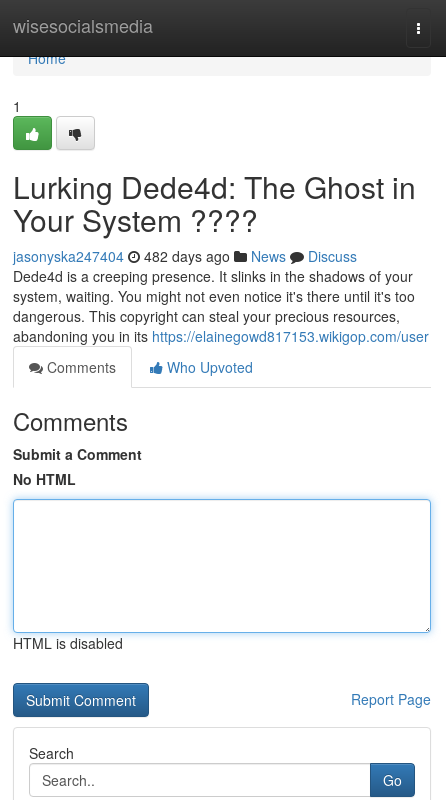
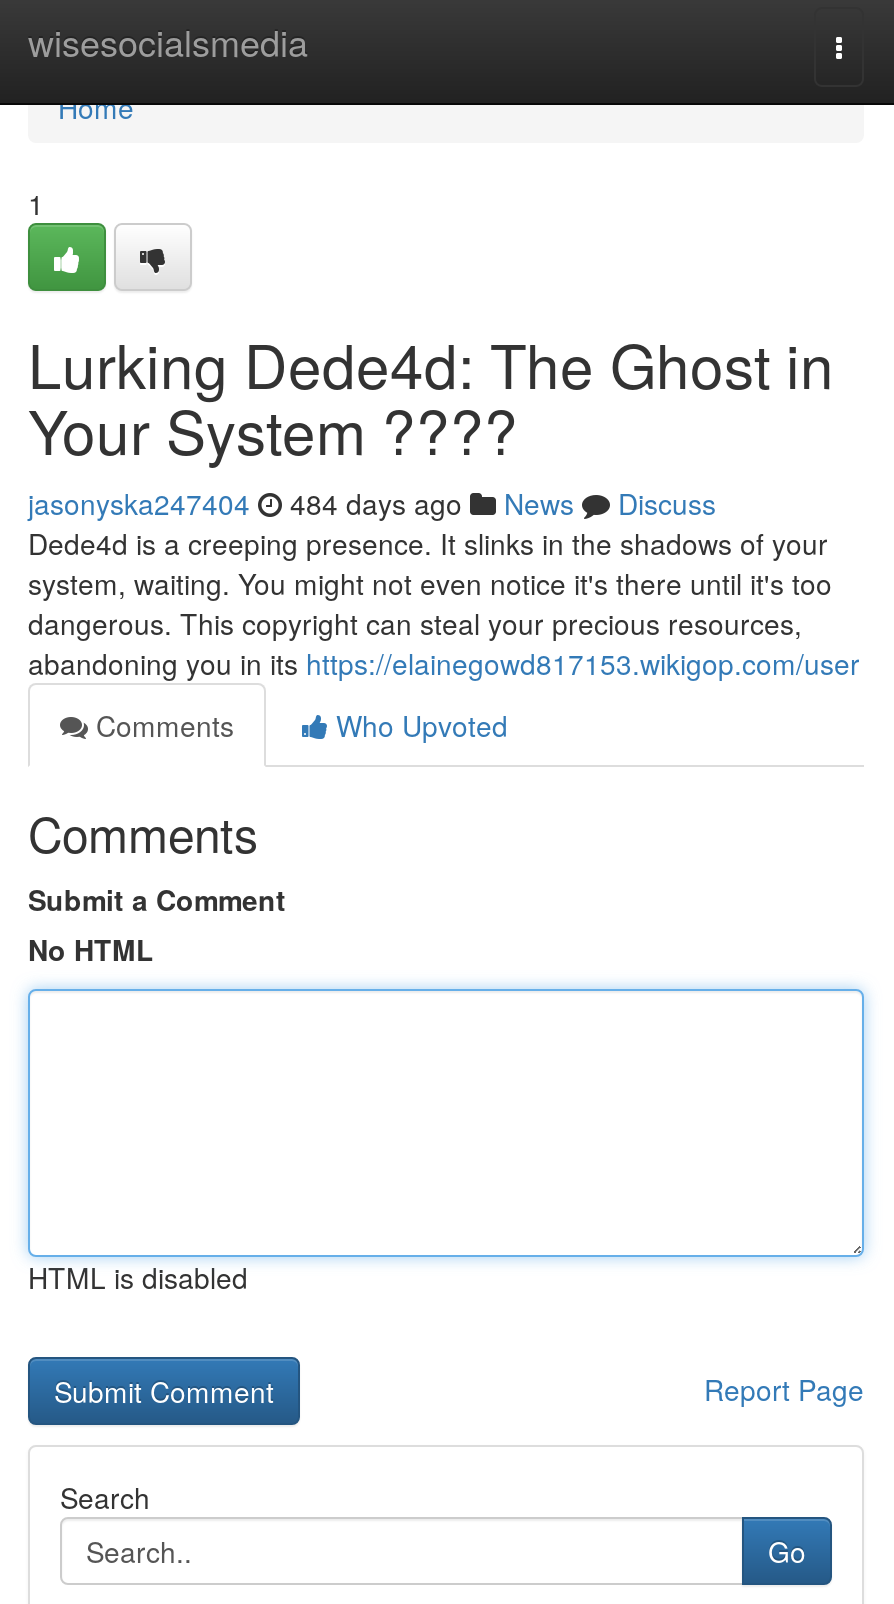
[13,246,357,266] jasonyska247404 482 days ago News Discuss -> [28,483,716,523] jasonyska247404 484 days ago News Discuss

